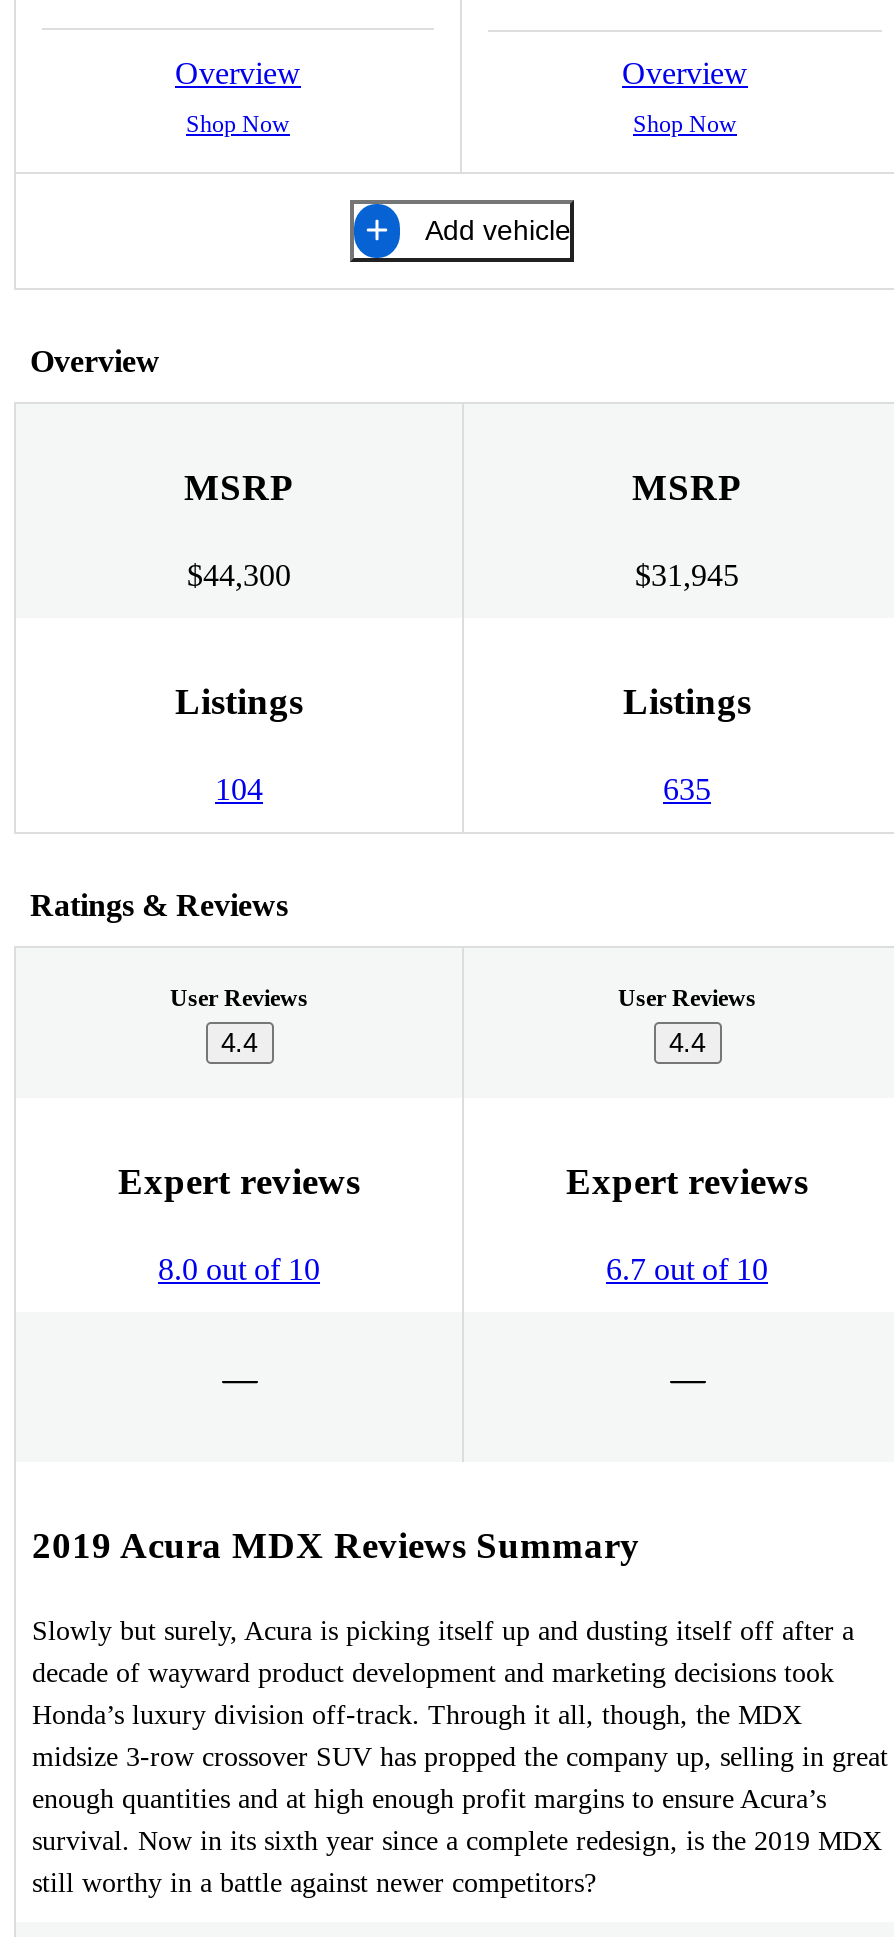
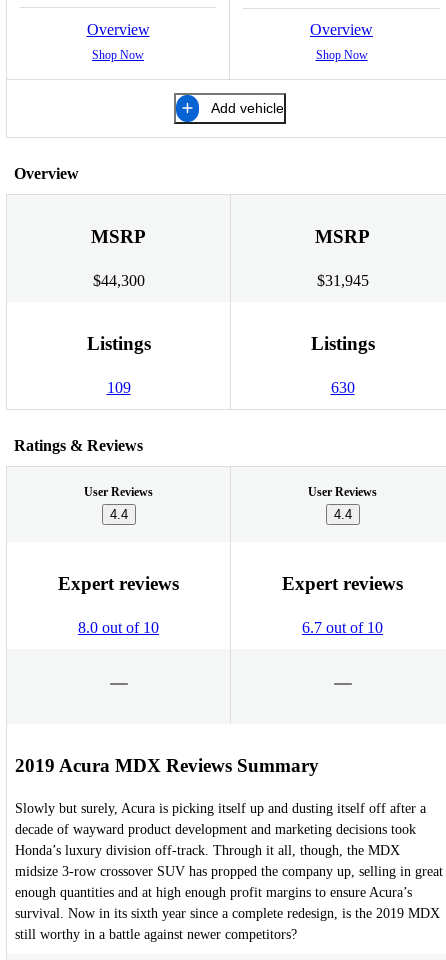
[215,773,263,807] 104 -> [106,379,130,396] 109
[663,773,711,807] 635 -> [330,379,354,396] 630

